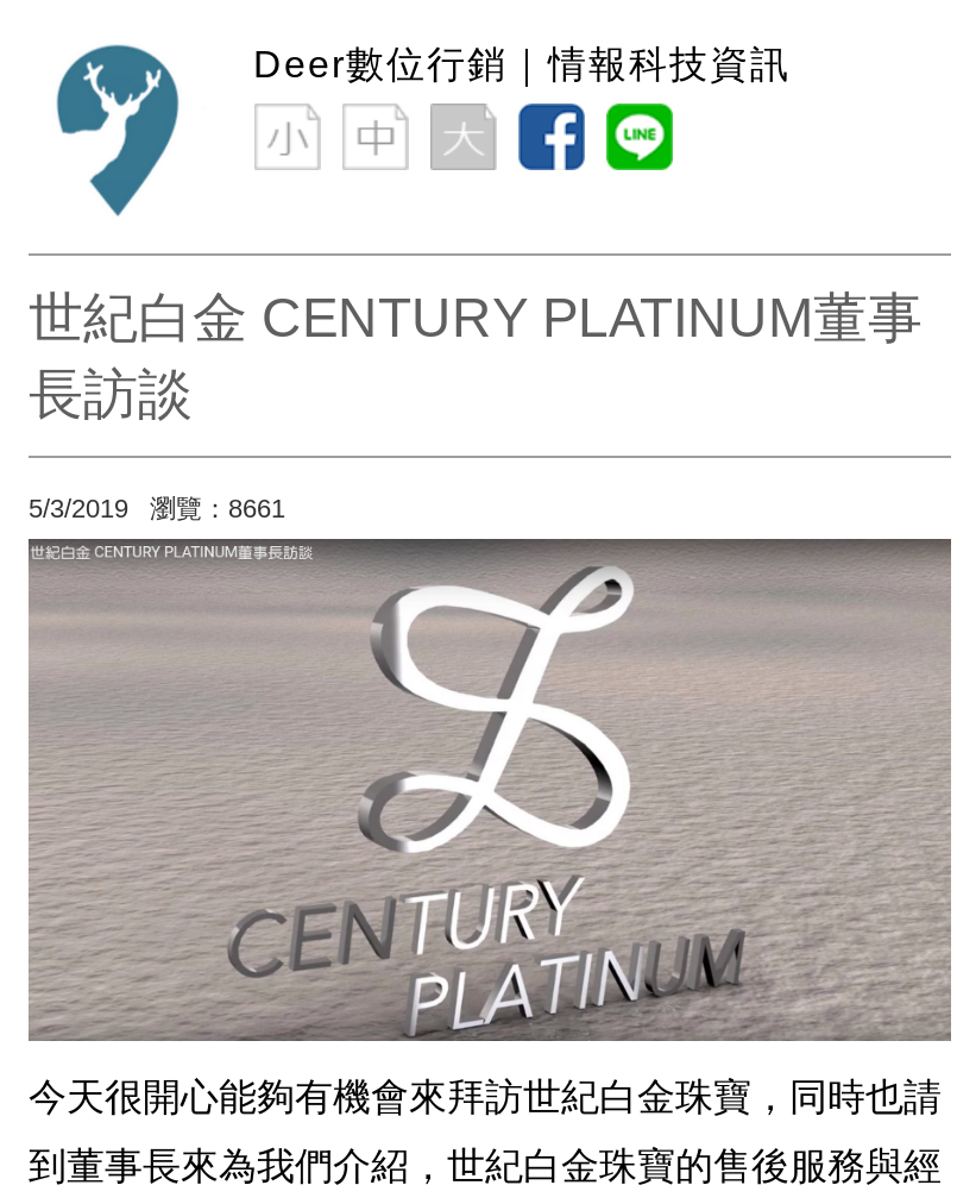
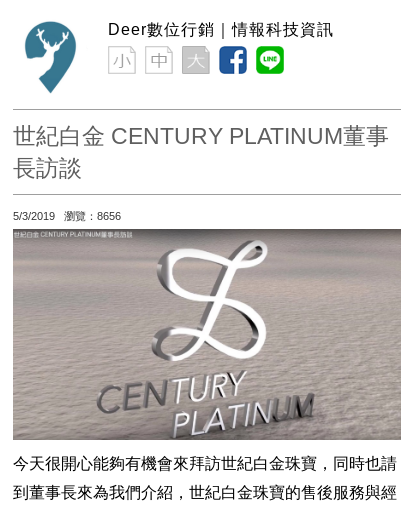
[29,493,314,521] 5/3/2019 瀏覽：8661 -> [13,209,133,221] 5/3/2019 瀏覽：8656

